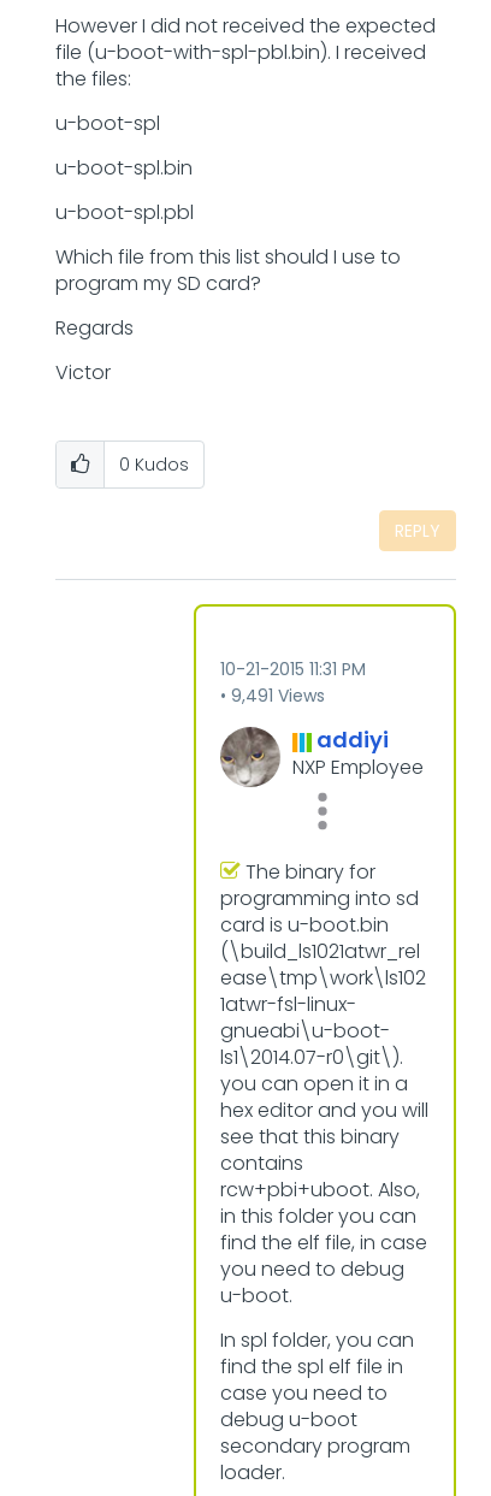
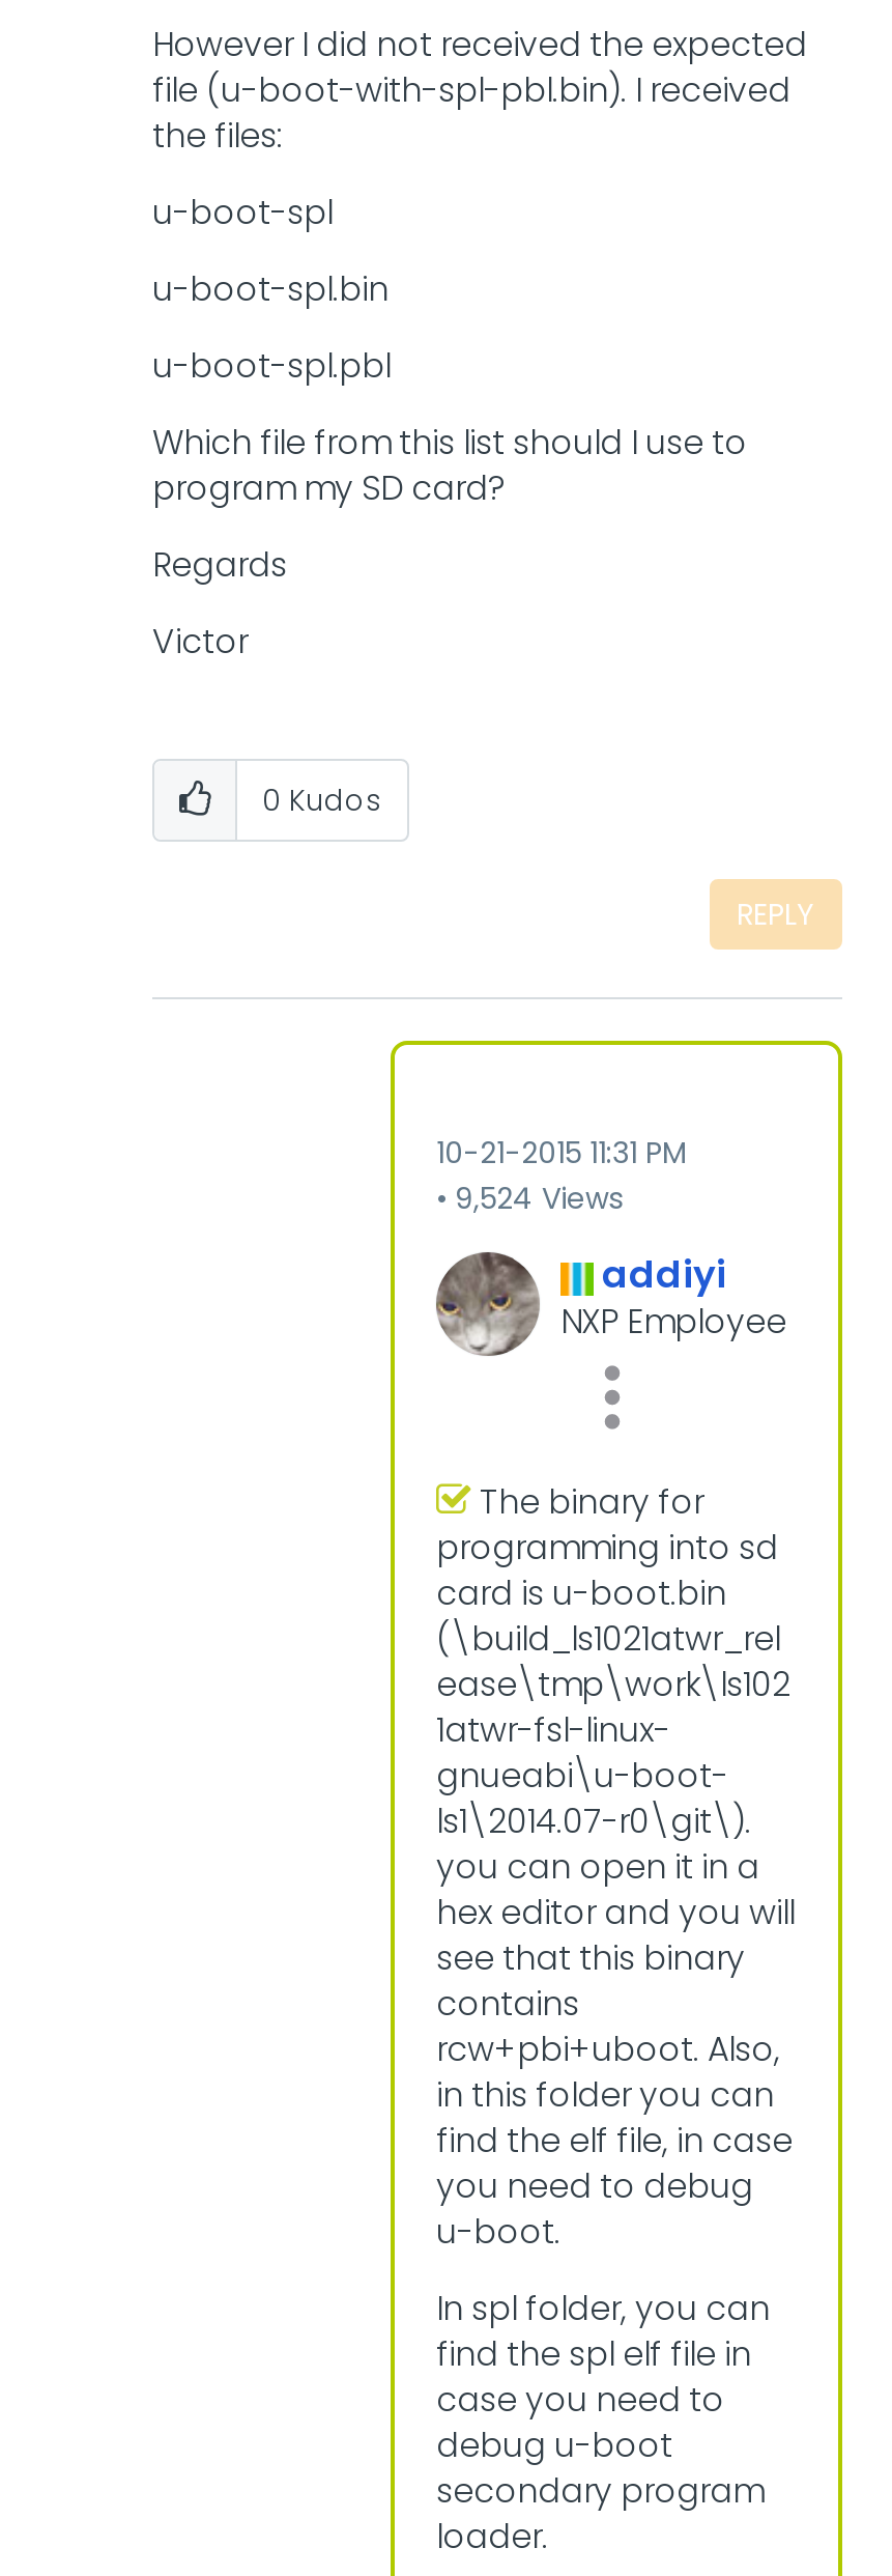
[231,684,325,708] 9,491 Views -> [455,1178,623,1219] 9,524 Views

